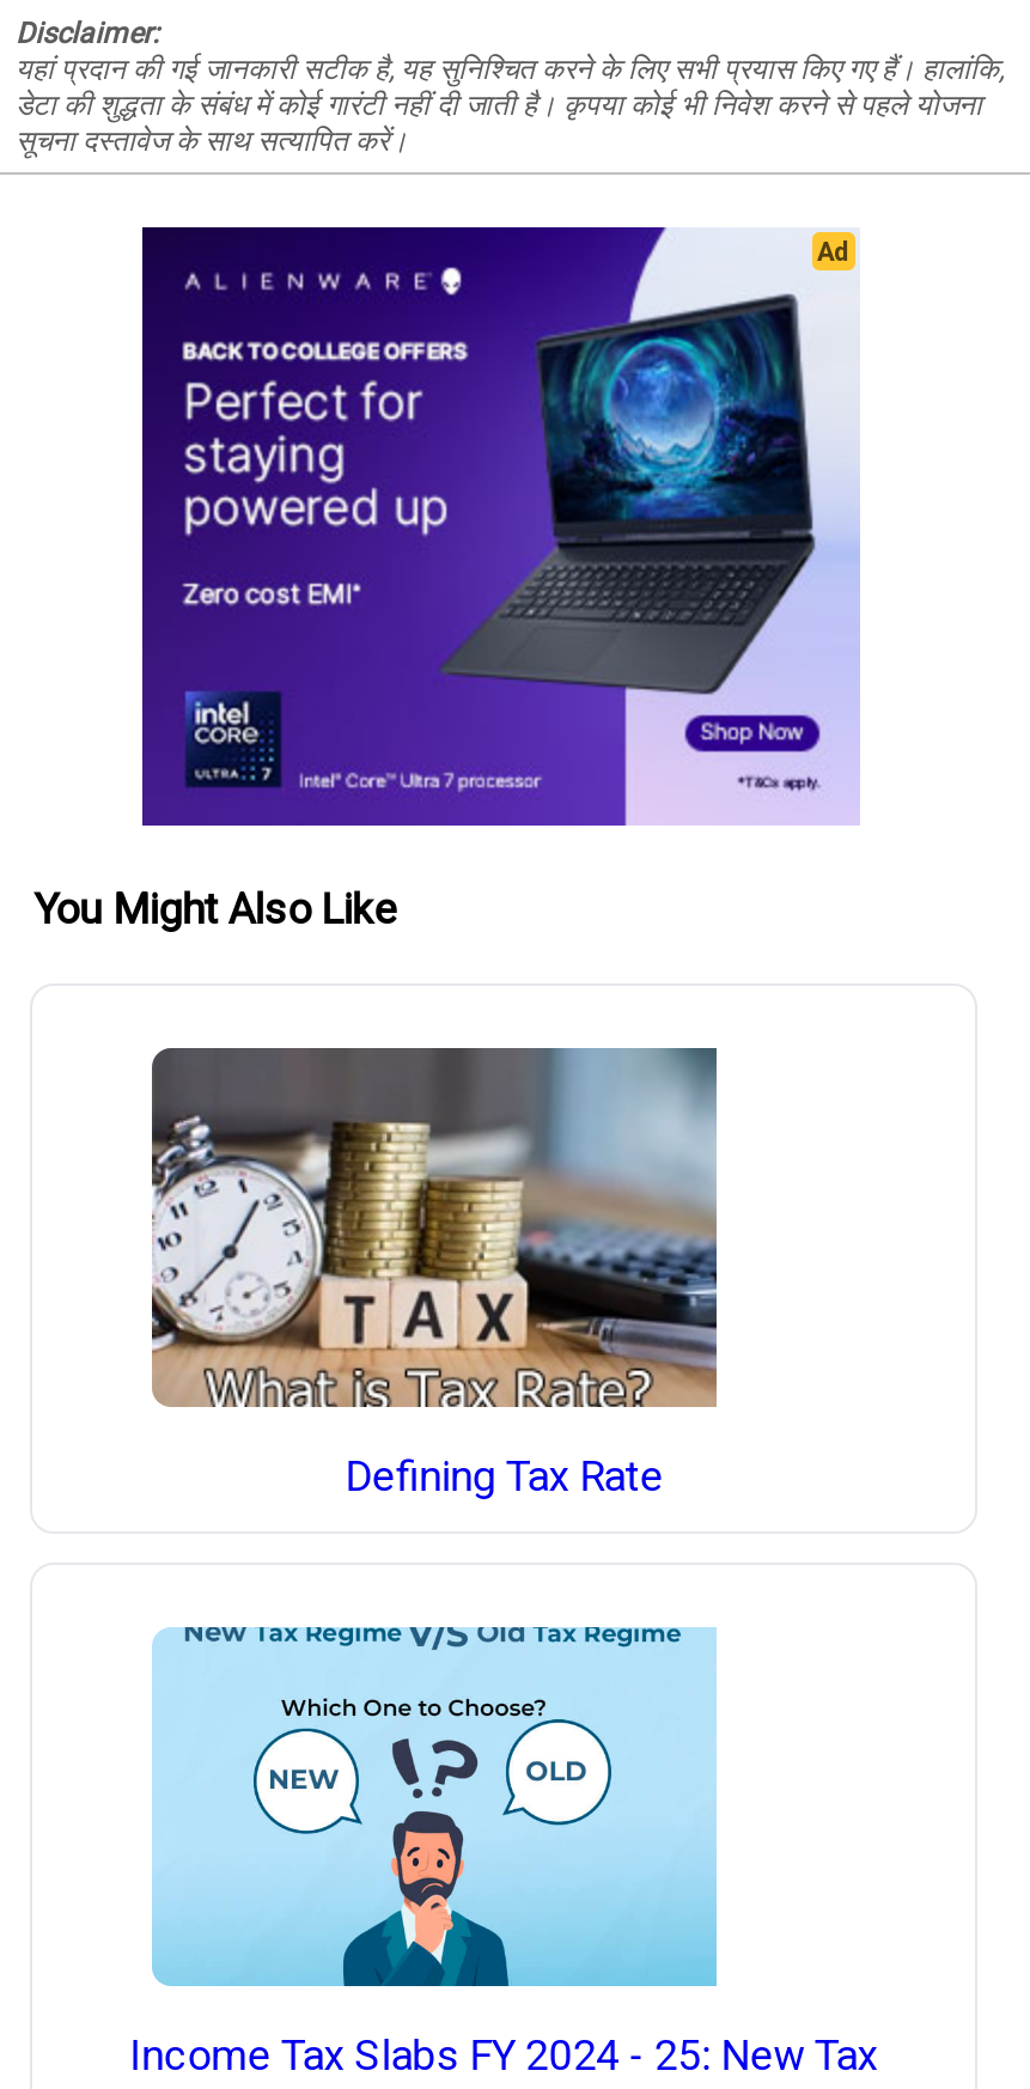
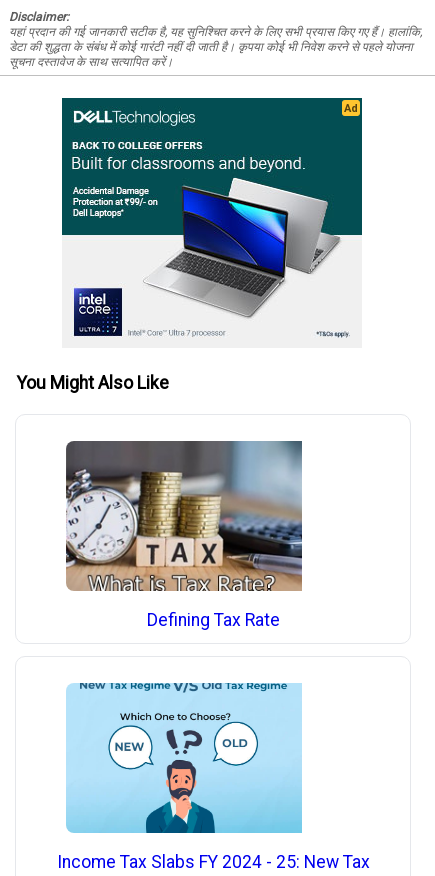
[140,227,860,828] [image] -> [61,97,363,348] [image]

